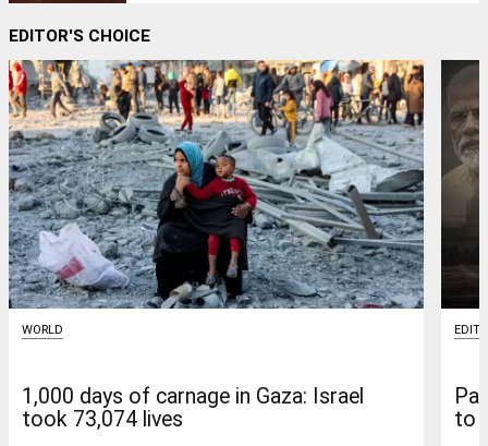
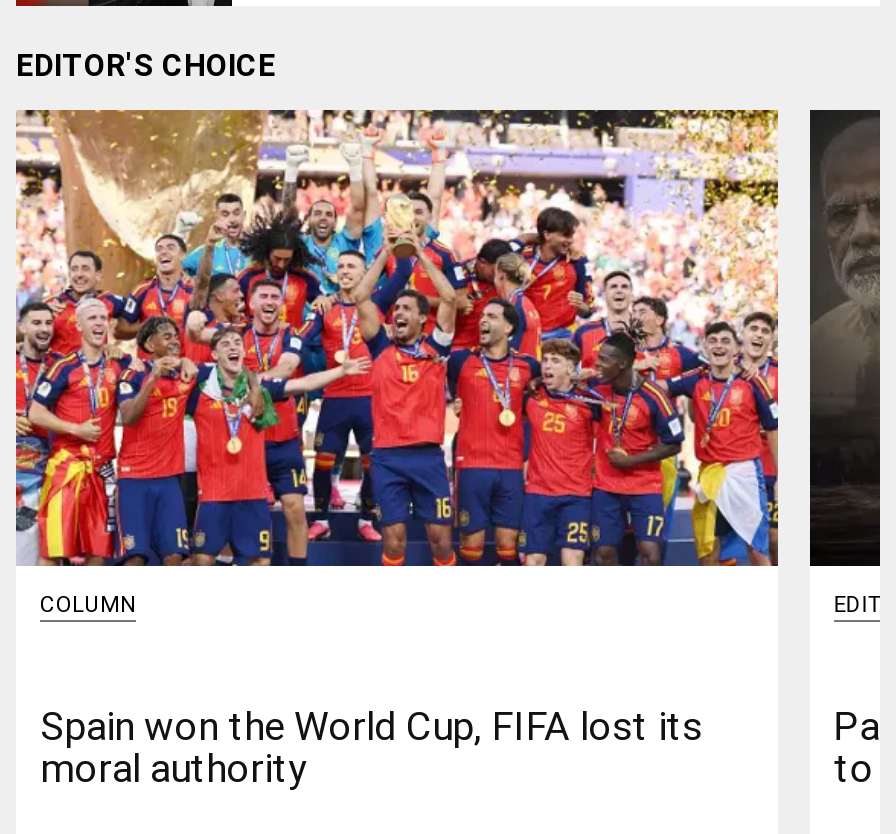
[8,59,425,337] [image] | WORLD -> [14,108,780,618] [image] | COLUMN
[22,384,364,431] 1,000 days of carnage in Gaza: Israel | took 73,074 lives -> [40,703,702,791] Spain won the World Cup, FIFA lost its | moral authority

